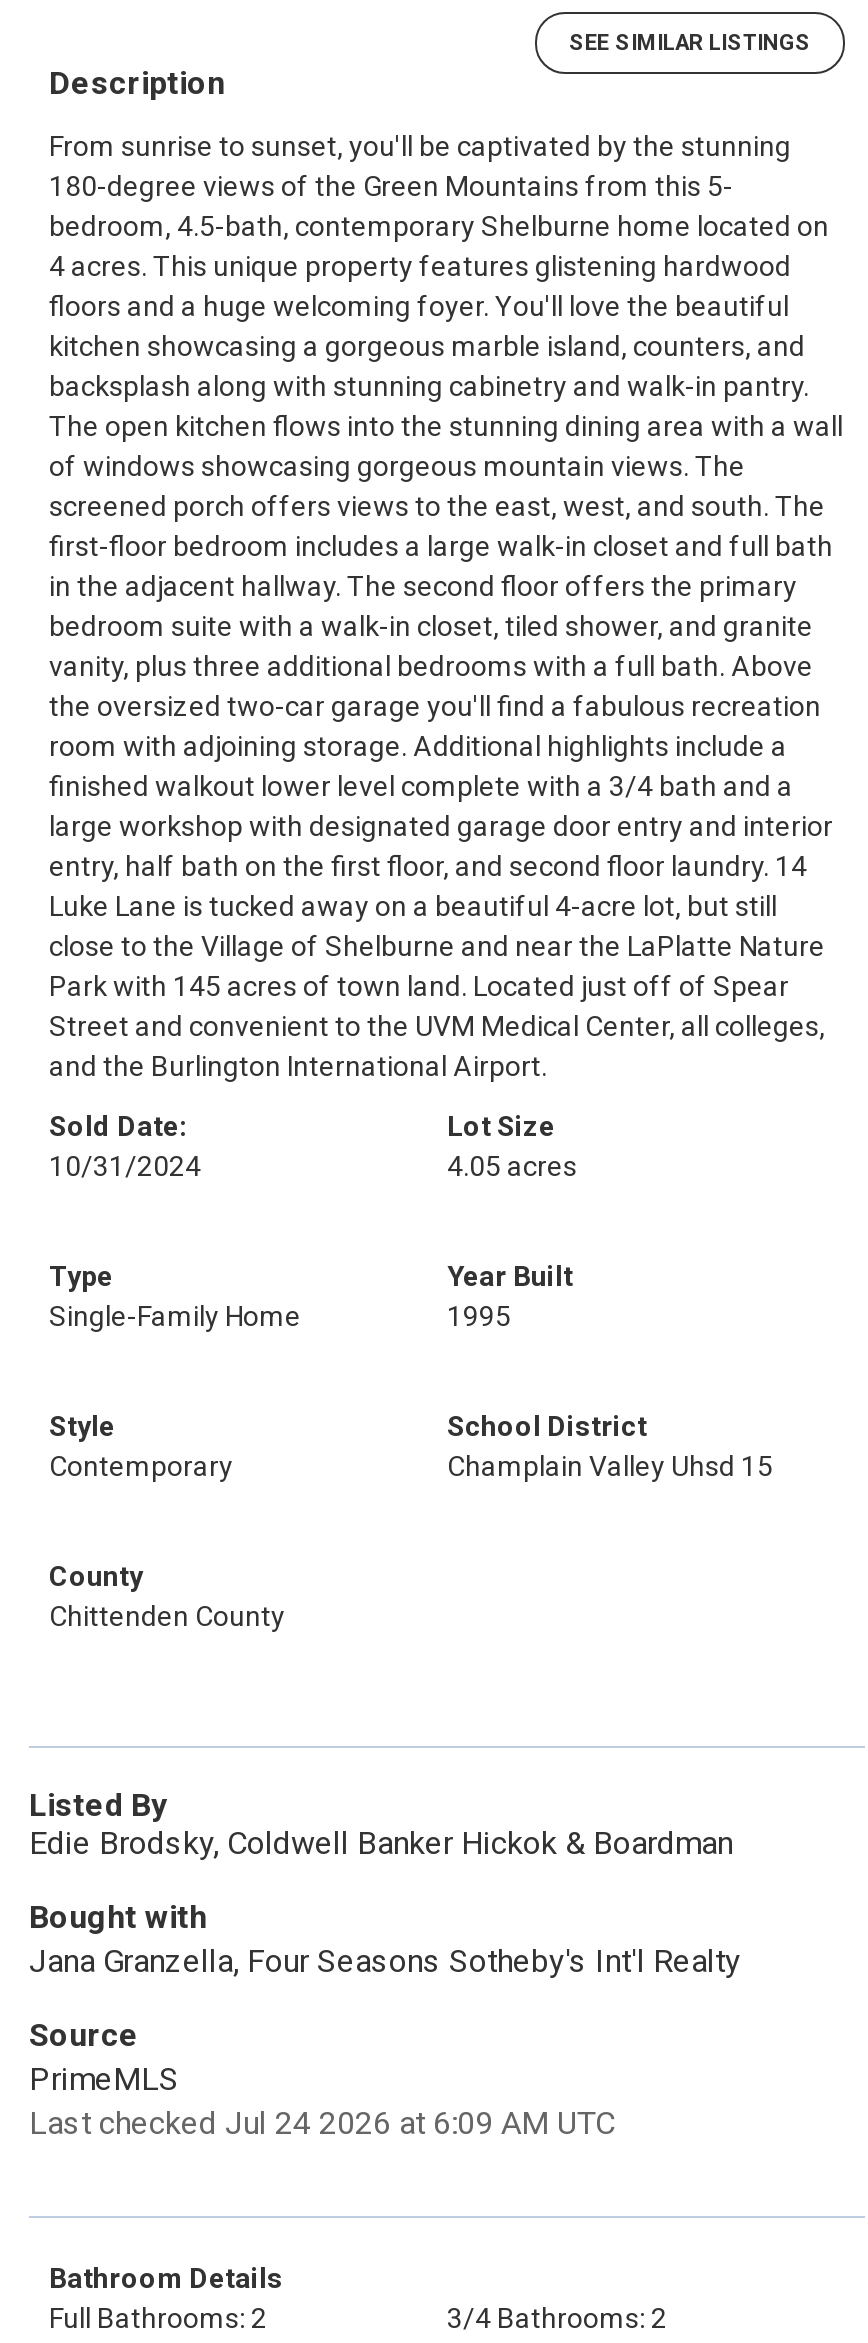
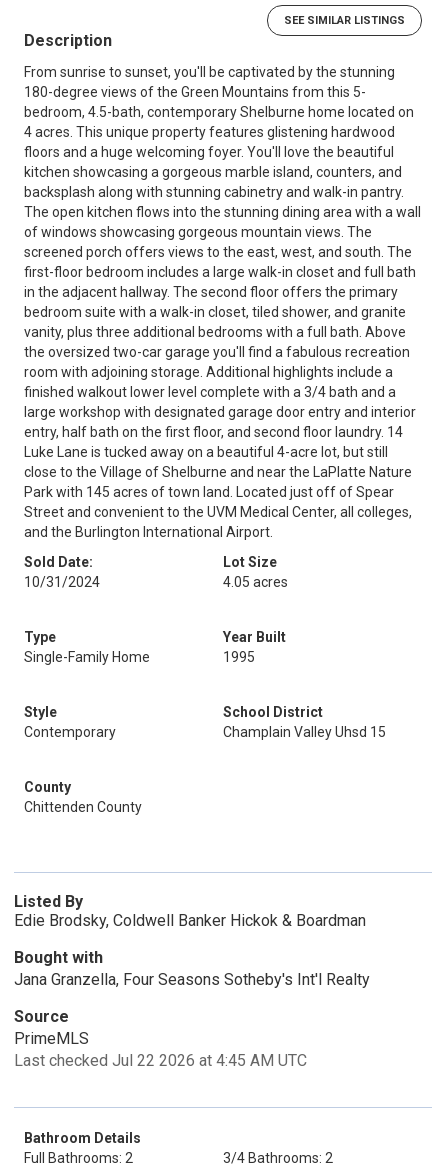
[29,2104,615,2142] Last checked Jul 24 2026 at 6:09 AM UTC -> [14,1051,307,1070] Last checked Jul 22 2026 at 4:45 AM UTC

